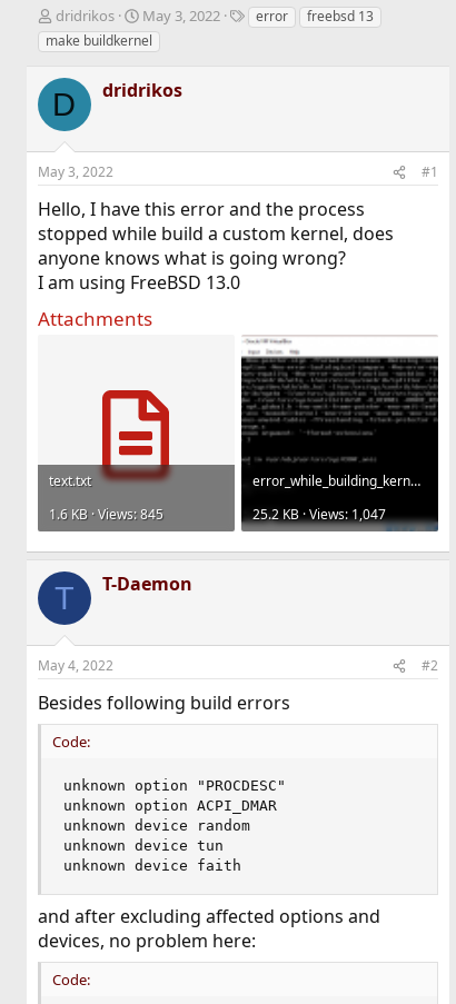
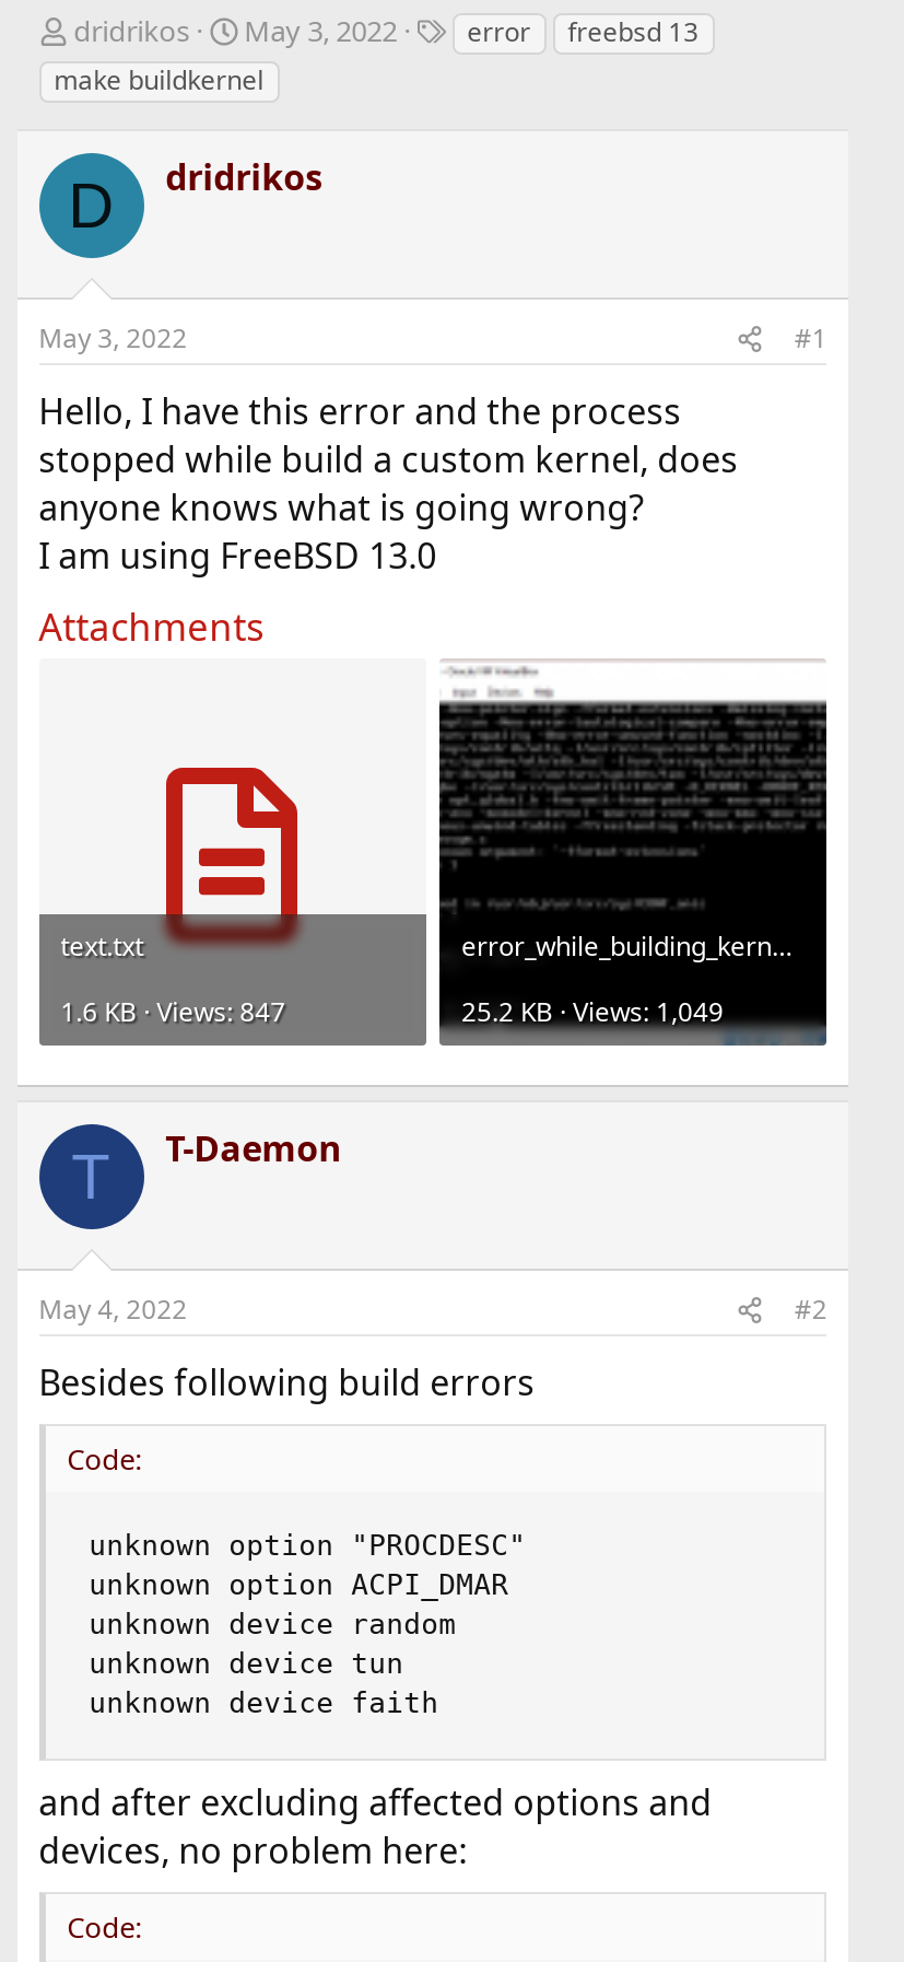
[48,505,163,524] 1.6 KB · Views: 845 -> [60,994,286,1031] 1.6 KB · Views: 847
[252,505,386,524] 25.2 KB · Views: 1,047 -> [461,994,724,1031] 25.2 KB · Views: 1,049

